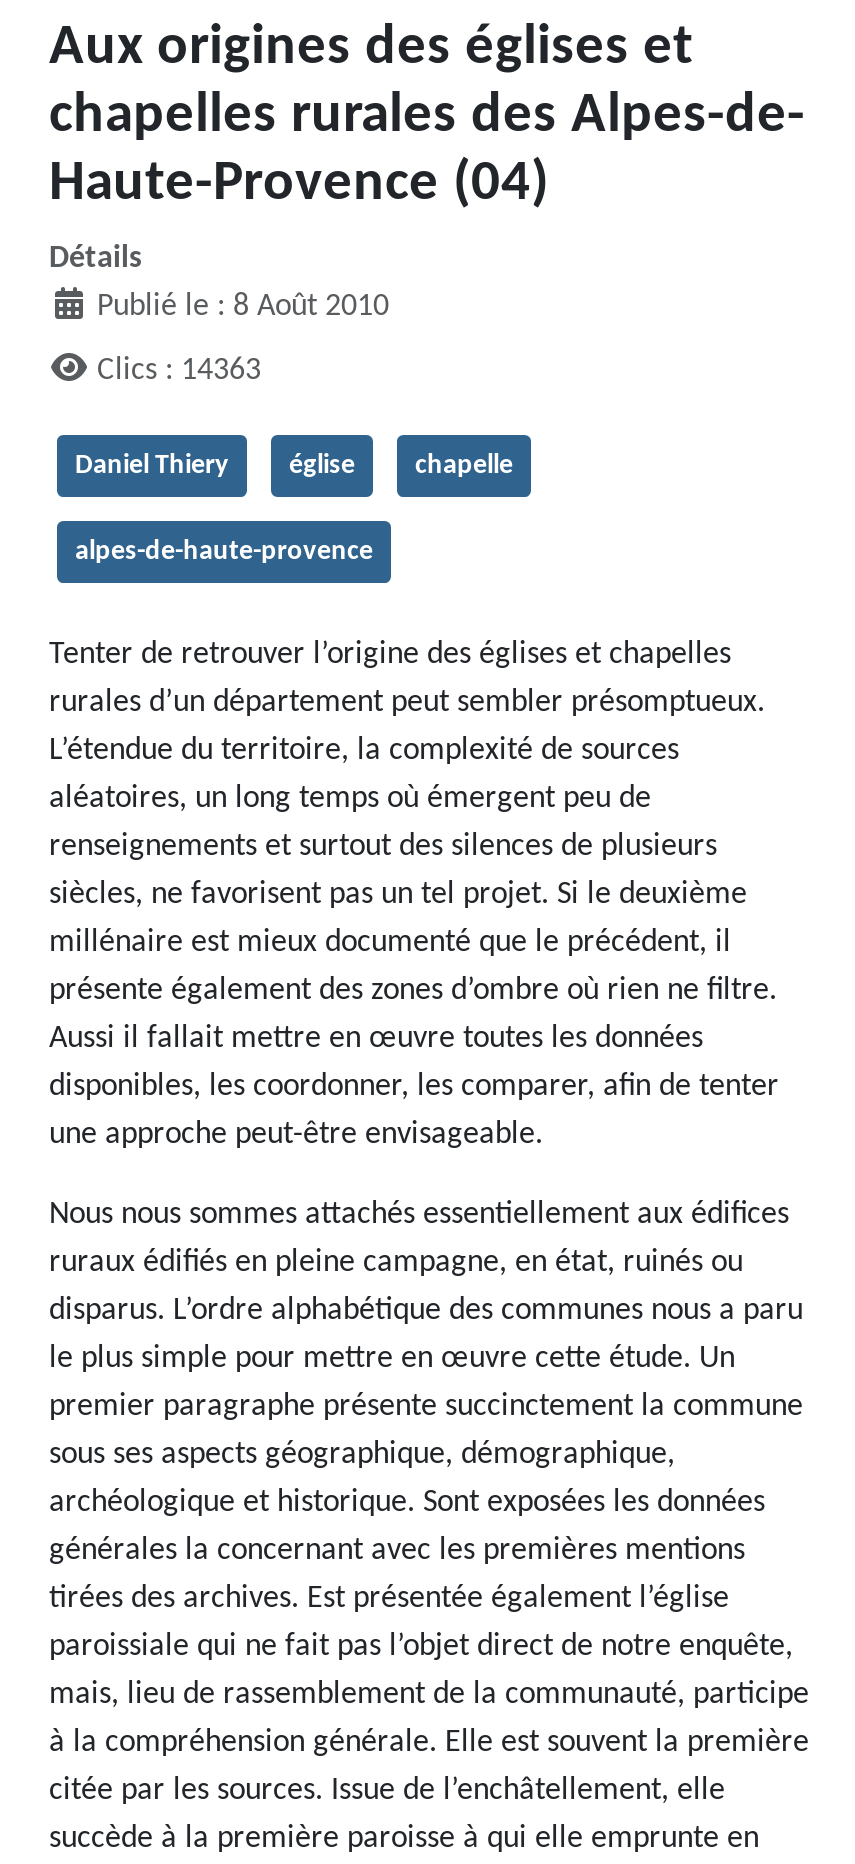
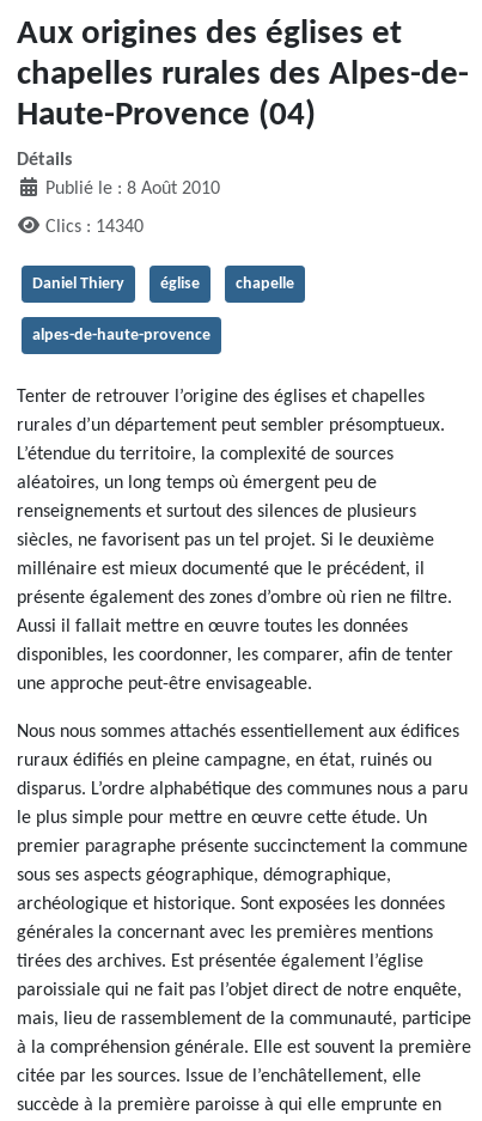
[97,355,261,387] Clics : 14363 -> [45,218,144,237] Clics : 14340

